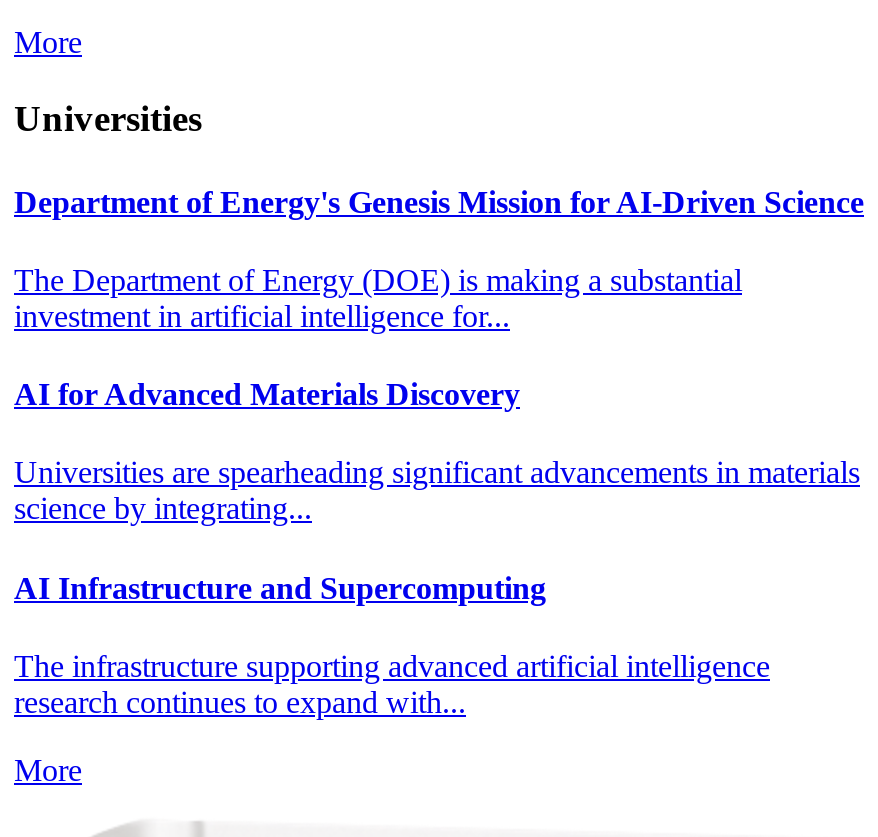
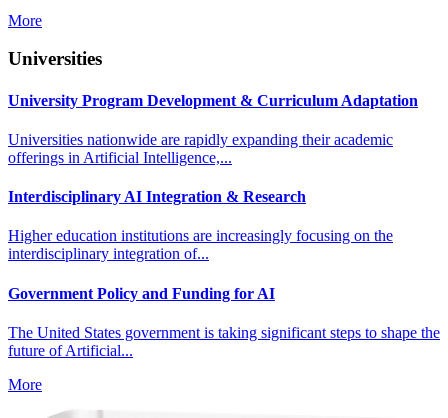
[14,184,864,218] Department of Energy's Genesis Mission for AI-Driven Science -> [8,91,418,108] University Program Development & Curriculum Adaptation
[14,263,742,333] The Department of Energy (DOE) is making a substantial | investment in artificial intelligence for... -> [8,131,393,166] Universities nationwide are rapidly expanding their academic | offerings in Artificial Intelligence,...
[14,377,520,411] AI for Advanced Materials Discovery -> [8,188,306,205] Interdisciplinary AI Integration & Research
[14,456,860,526] Universities are spearheading significant advancements in materials | science by integrating... -> [8,227,393,262] Higher education institutions are increasingly focusing on the | interdisciplinary integration of...
[14,570,546,604] AI Infrastructure and Supercomputing -> [8,285,275,302] Government Policy and Funding for AI
[14,649,770,719] The infrastructure supporting advanced artificial intelligence | research continues to expand with... -> [8,324,440,359] The United States government is taking significant steps to shape the | future of Artificial...

